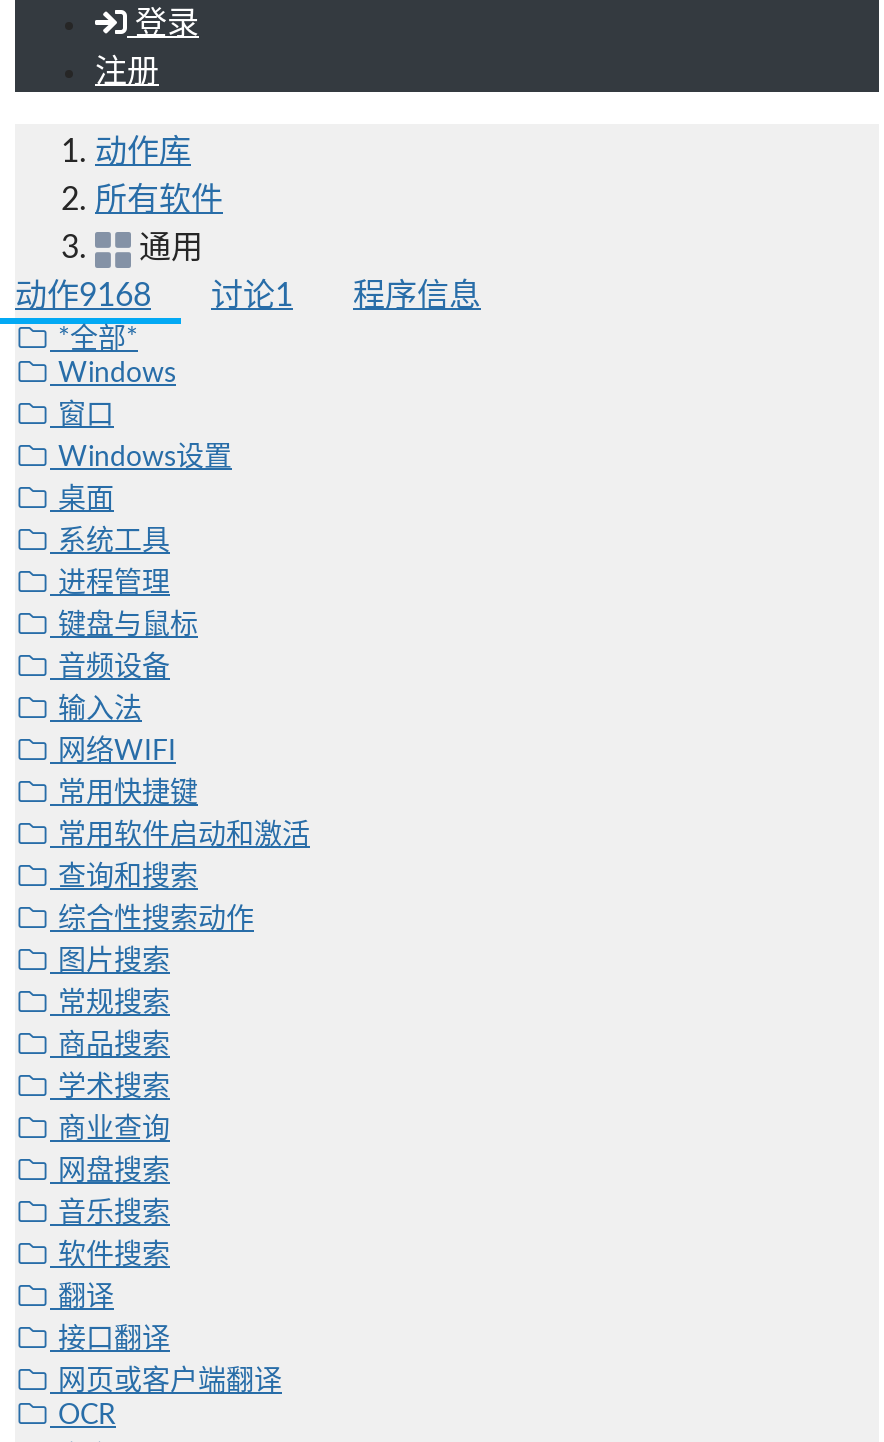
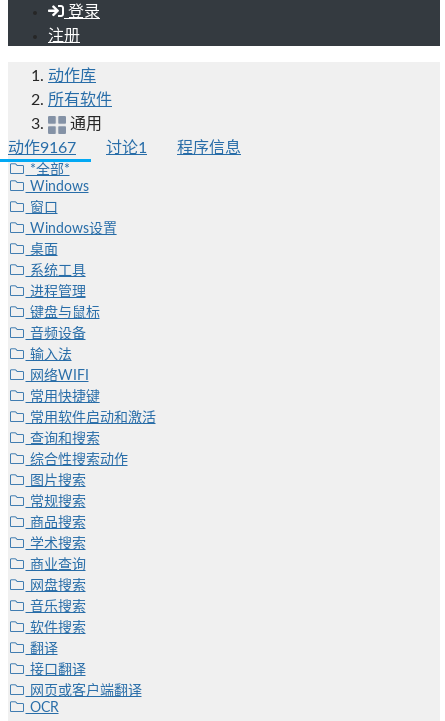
[15,280,481,312] 动作9168 讨论1 程序信息 -> [8,140,241,156] 动作9167 讨论1 程序信息

